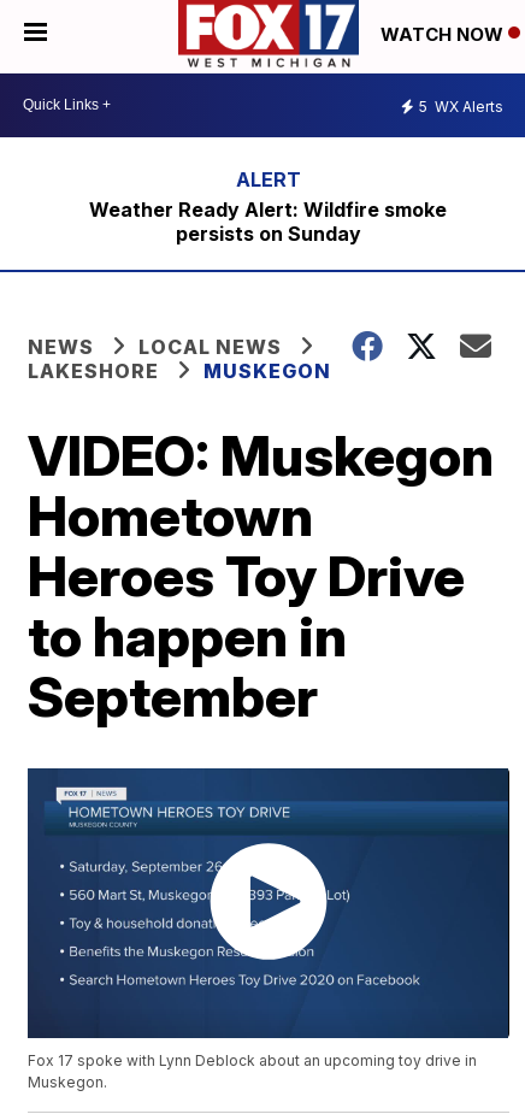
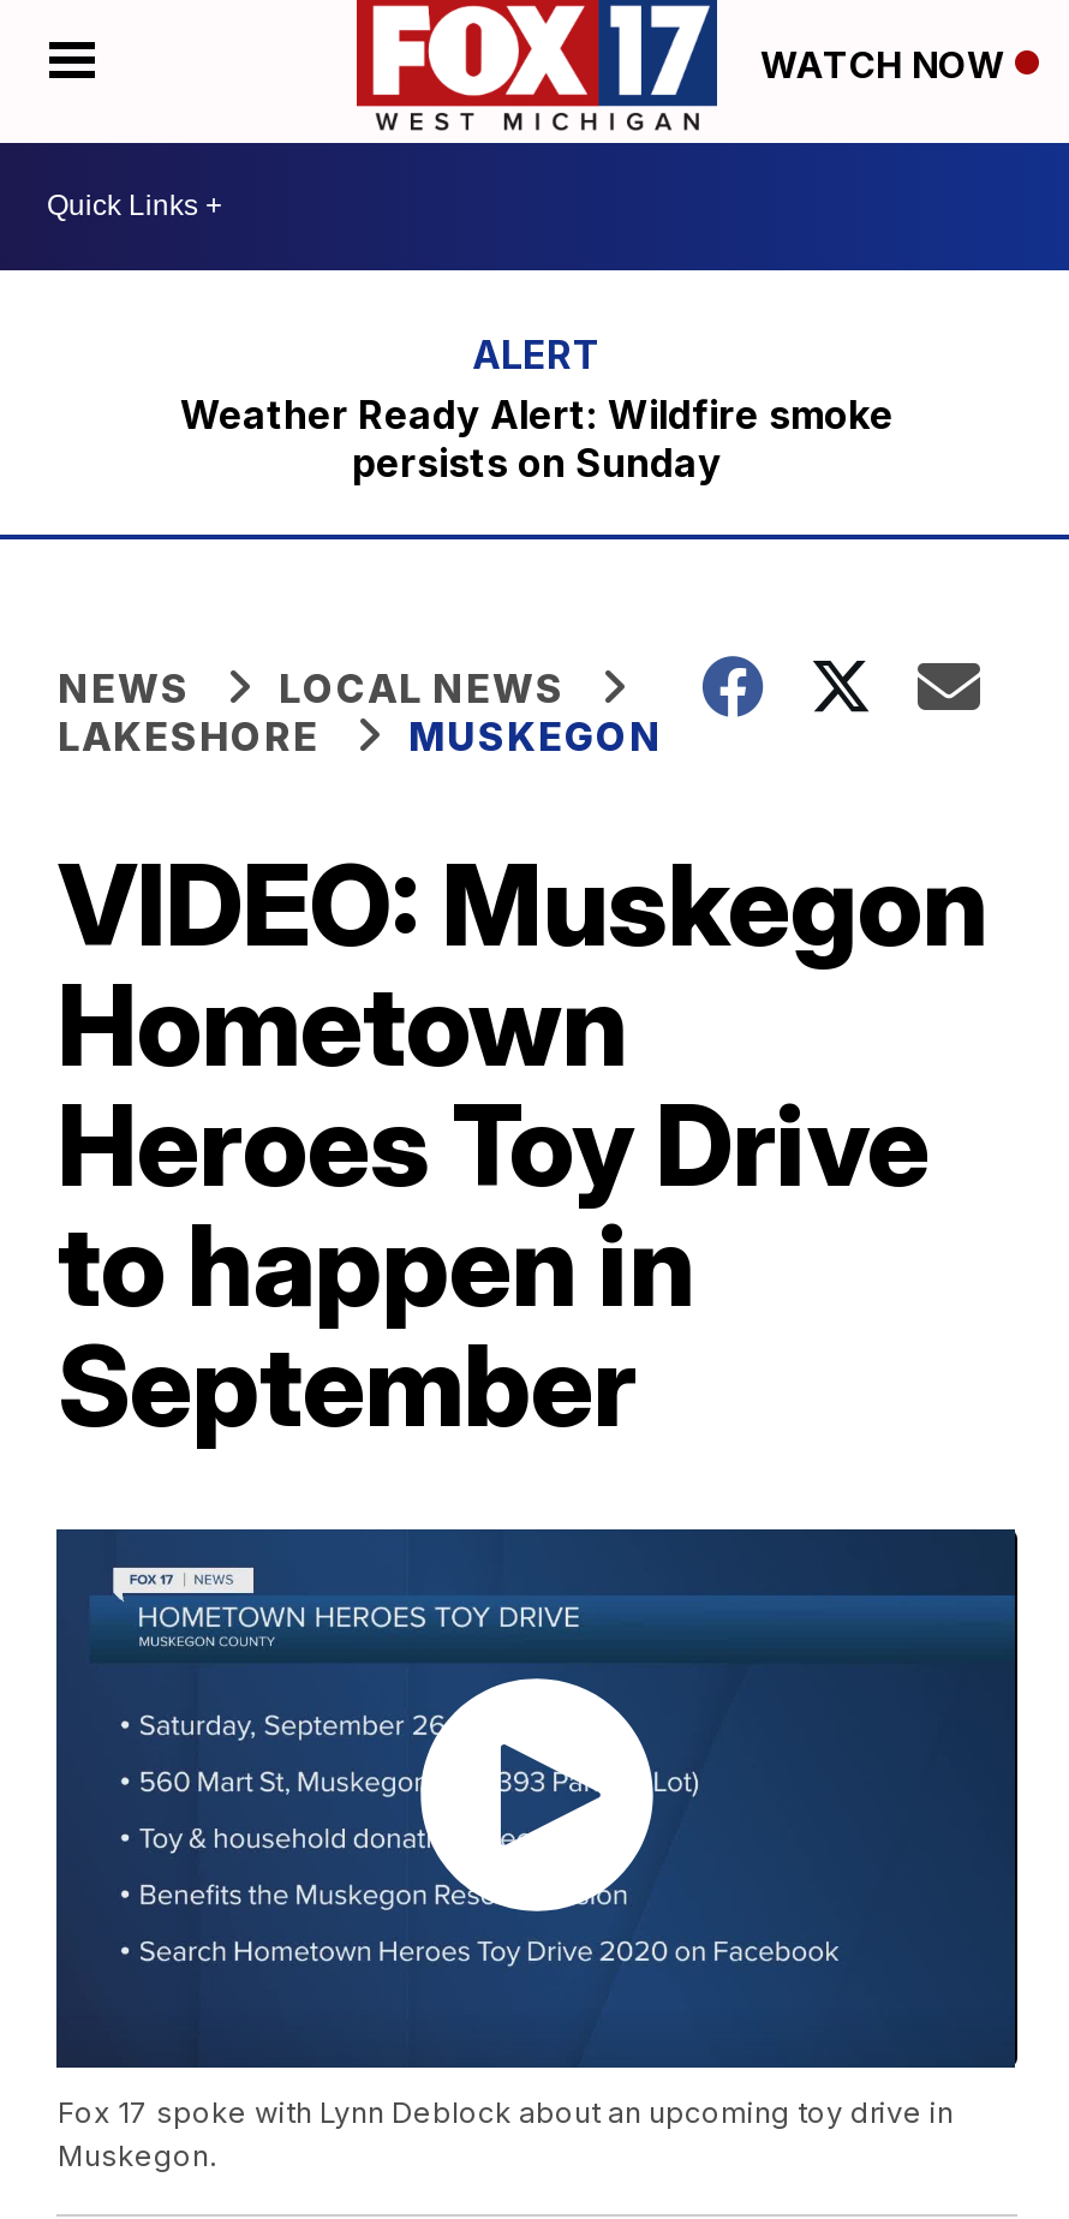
[419,98,503,116] 5 WX Alerts -> none

